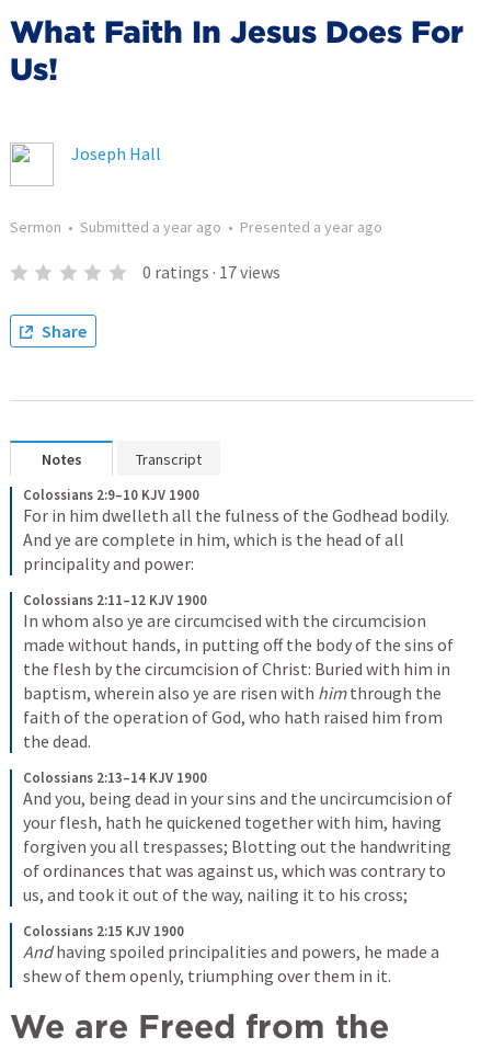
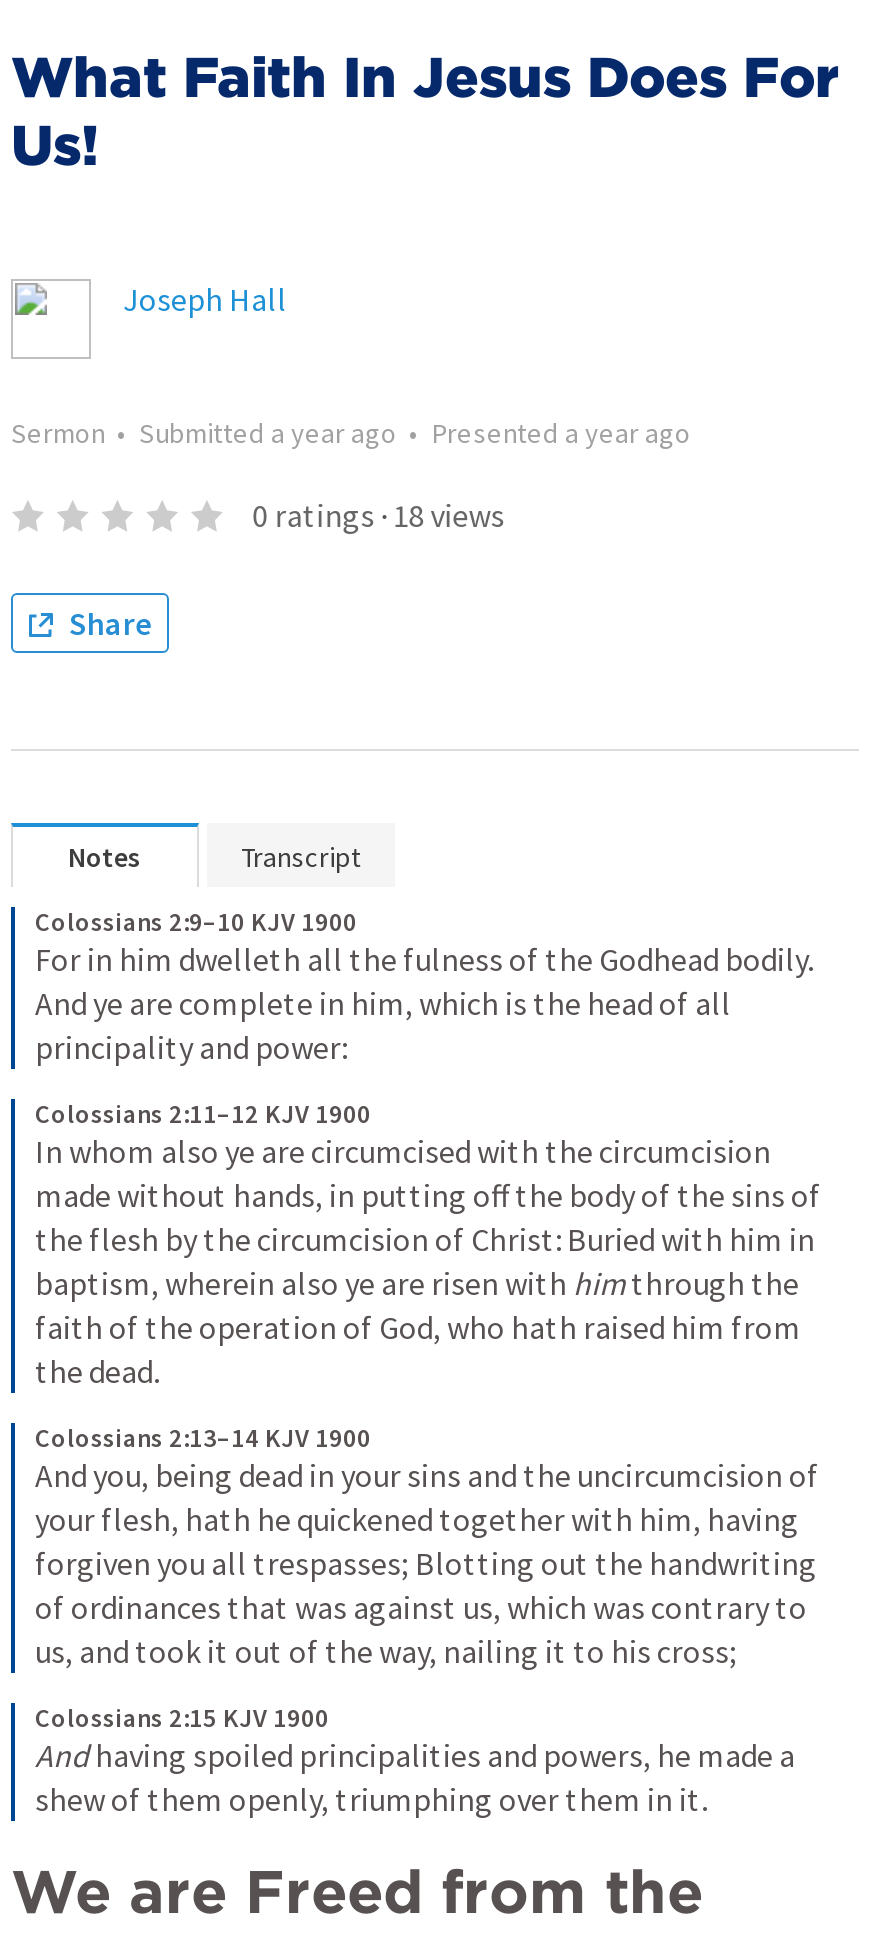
[142,261,280,283] 0 ratings · 17 views -> [252,495,504,535] 0 ratings · 18 views

